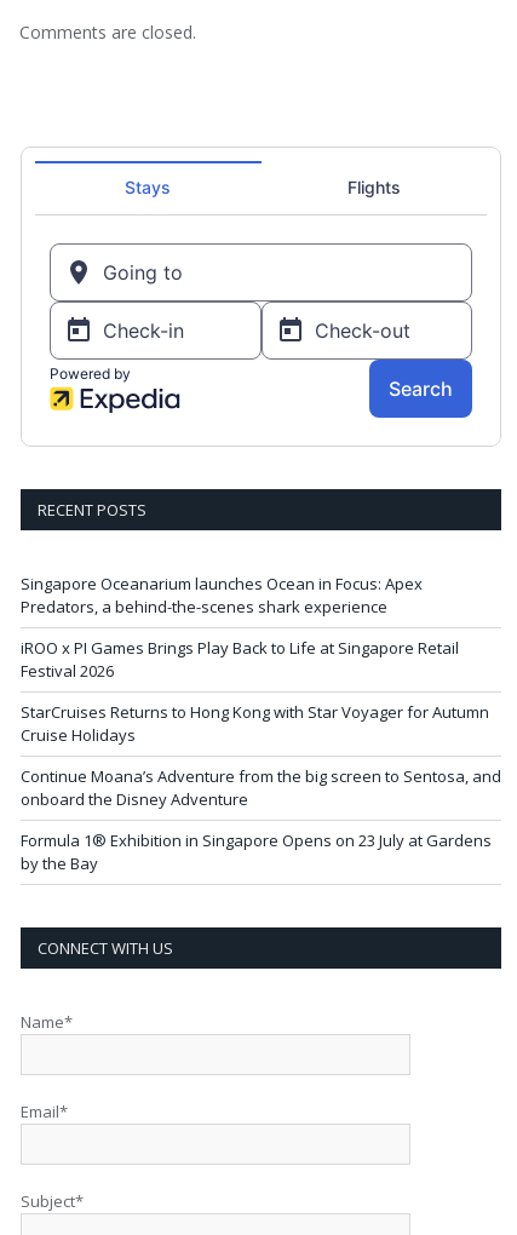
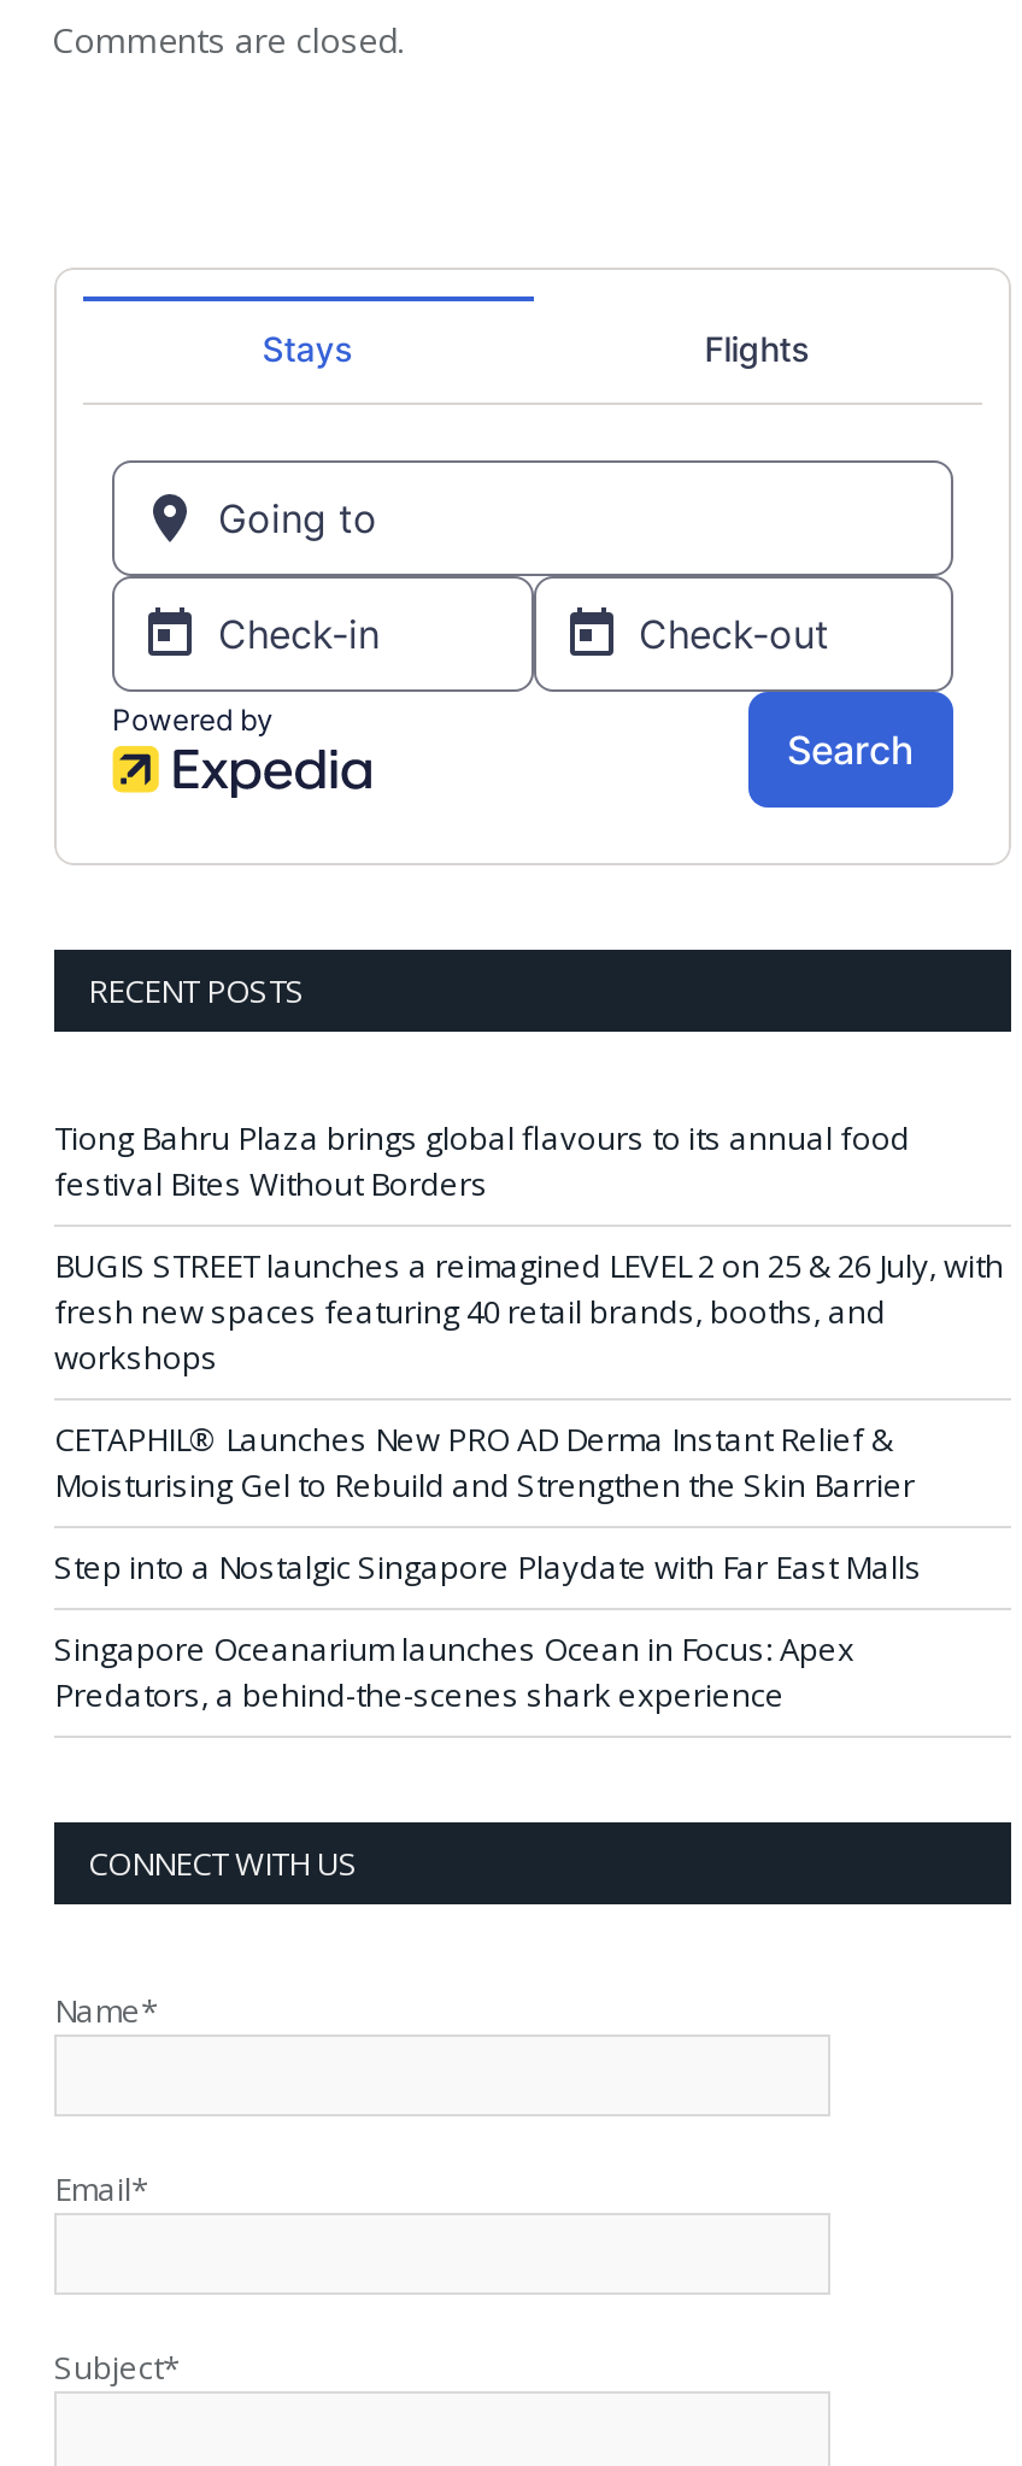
none -> [54,1116,1004,1589] Tiong Bahru Plaza brings global flavours to its annual food | festival Bites Without Borders | BUGIS STREET launches a reimagined LEVEL 2 on 25 & 26 July, with | fresh new spaces featuring 40 retail brands, booths, and | workshops | CETAPHIL® Launches New PRO AD Derma Instant Relief & | Moisturising Gel to Rebuild and Strengthen the Skin Barrier | Step into a Nostalgic Singapore Playdate with Far East Malls
moved [21,573,423,618] -> [54,1627,854,1717]: Singapore Oceanarium launches Ocean in Focus: Apex | Predators, a behind-the-scenes shark experience
[21,637,501,874] iROO x PI Games Brings Play Back to Life at Singapore Retail | Festival 2026 | StarCruises Returns to Hong Kong with Star Voyager for Autumn | Cruise Holidays | Continue Moana’s Adventure from the big screen to Sentosa, and | onboard the Disney Adventure | Formula 1® Exhibition in Singapore Opens on 23 July at Gardens | by the Bay -> none

